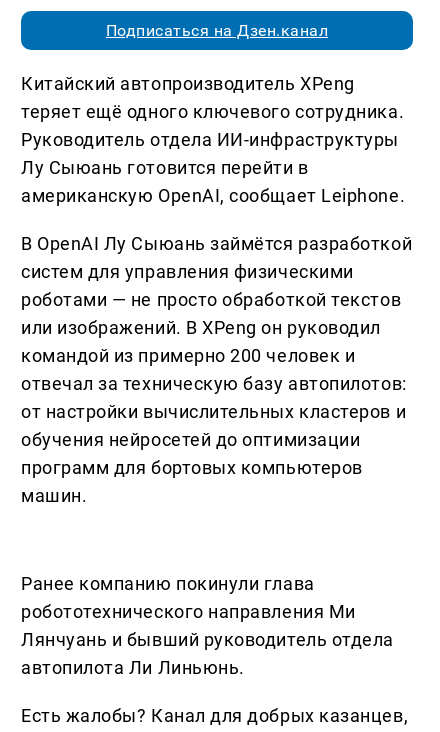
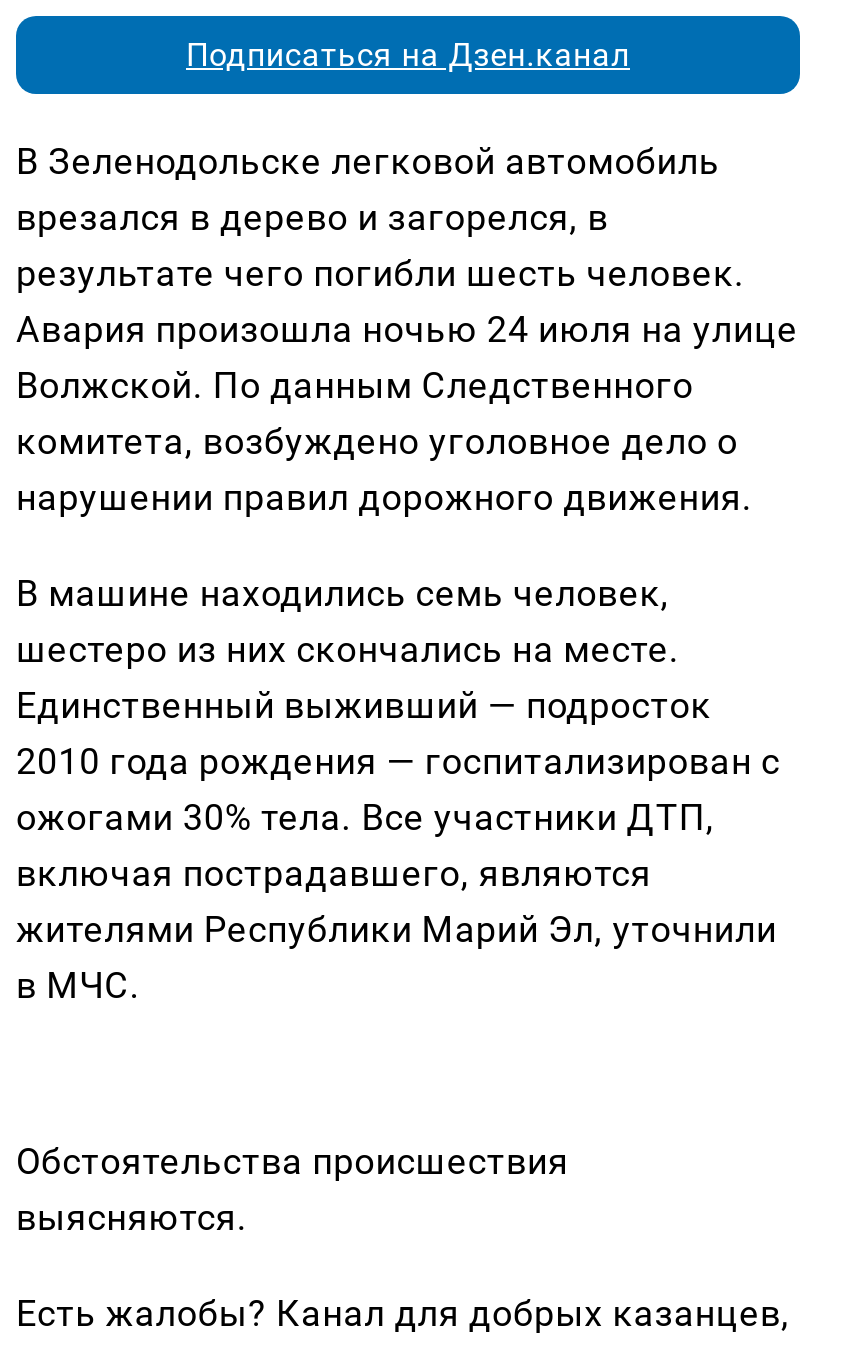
[21,73,405,206] Китайский автопроизводитель XPeng | теряет ещё одного ключевого сотрудника. | Руководитель отдела ИИ-инфраструктуры | Лу Сыюань готовится перейти в | американскую OpenAI, сообщает Leiphone. -> [16,140,798,518] В Зеленодольске легковой автомобиль | врезался в дерево и загорелся, в | результате чего погибли шесть человек. | Авария произошла ночью 24 июля на улице | Волжской. По данным Следственного | комитета, возбуждено уголовное дело о | нарушении правил дорожного движения.
[21,233,412,506] В OpenAI Лу Сыюань займётся разработкой | систем для управления физическими | роботами — не просто обработкой текстов | или изображений. В XPeng он руководил | командой из примерно 200 человек и | отвечал за техническую базу автопилотов: | от настройки вычислительных кластеров и | обучения нейросетей до оптимизации | программ для бортовых компьютеров | машин. -> [16,572,780,1006] В машине находились семь человек, | шестеро из них скончались на месте. | Единственный выживший — подросток | 2010 года рождения — госпитализирован с | ожогами 30% тела. Все участники ДТП, | включая пострадавшего, являются | жителями Республики Марий Эл, уточнили | в МЧС.
[21,573,394,678] Ранее компанию покинули глава | робототехнического направления Ми | Лянчуань и бывший руководитель отдела | автопилота Ли Линьюнь. -> [16,1140,569,1238] Обстоятельства происшествия | выясняются.

